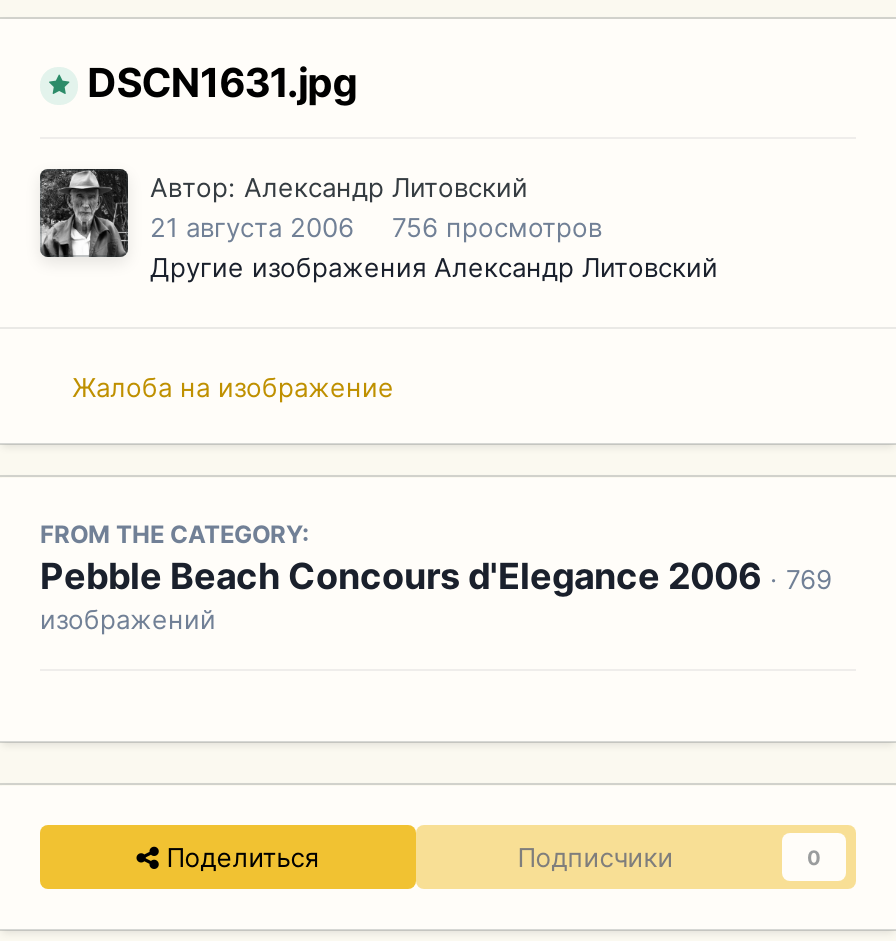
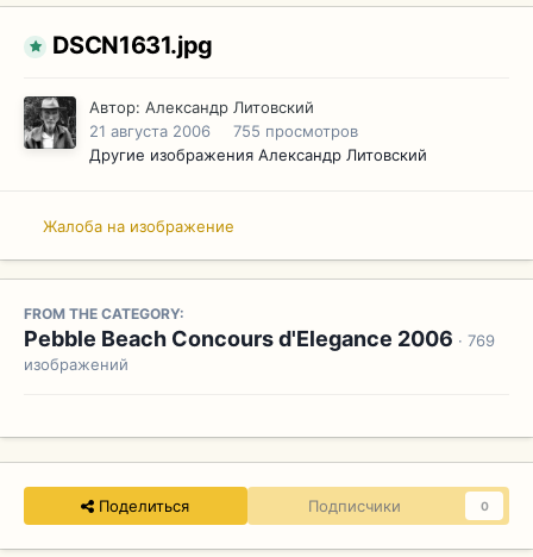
[150,211,602,243] 21 августа 2006 756 просмотров -> [89,122,358,141] 21 августа 2006 755 просмотров

